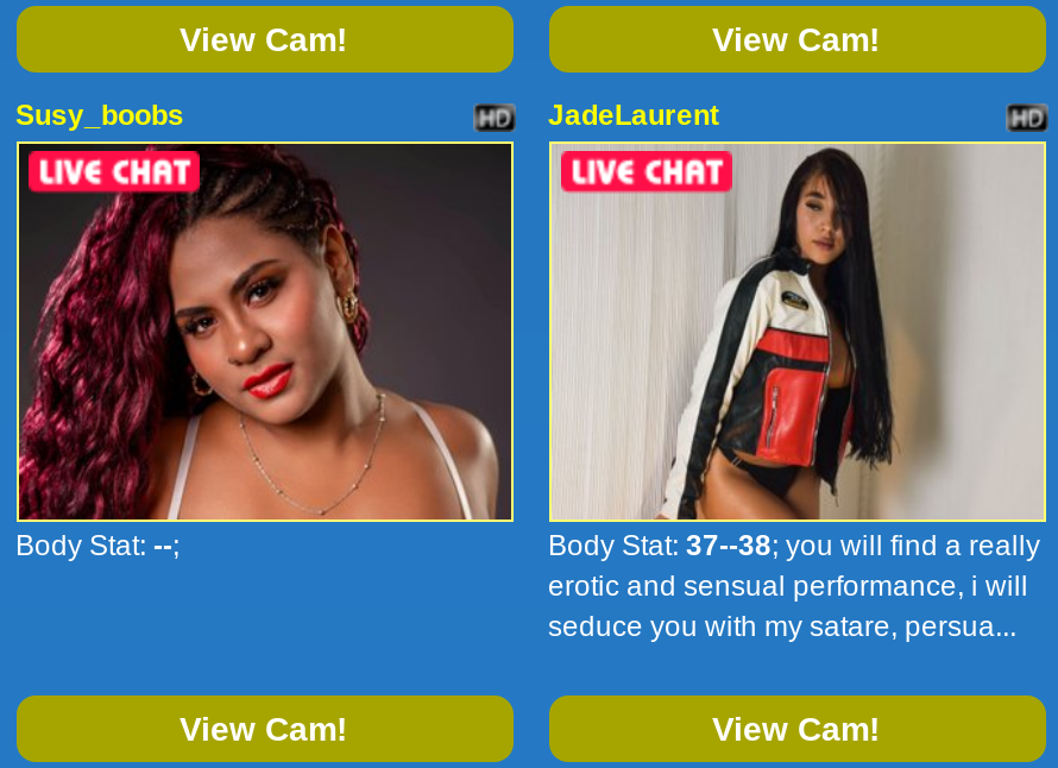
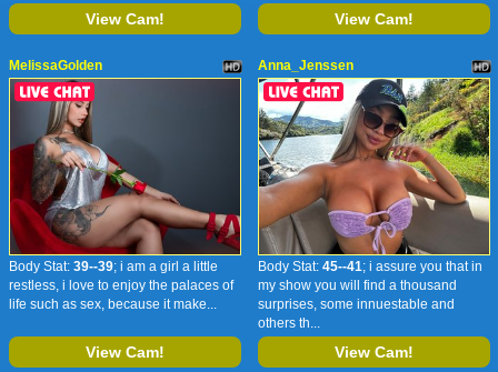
[15,99,184,132] Susy_boobs -> [8,58,102,73] MelissaGolden
[548,99,719,132] JadeLaurent -> [257,58,353,73] Anna_Jenssen
[15,144,511,562] [image] | Body Stat: --; -> [8,78,241,312] [image] | Body Stat: 39--39; i am a girl a little | restless, i love to enjoy the palaces of | life such as sex, because it make...
[548,141,1046,643] [image] | Body Stat: 37--38; you will find a really | erotic and sensual performance, i will | seduce you with my satare, persua... -> [257,78,490,331] [image] | Body Stat: 45--41; i assure you that in | my show you will find a thousand | surprises, some innuestable and | others th...

